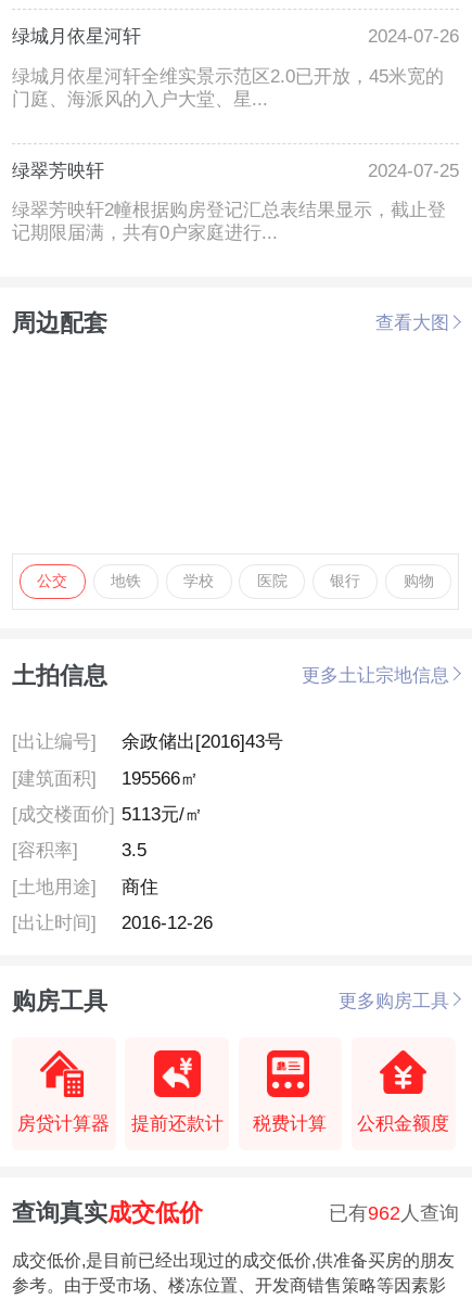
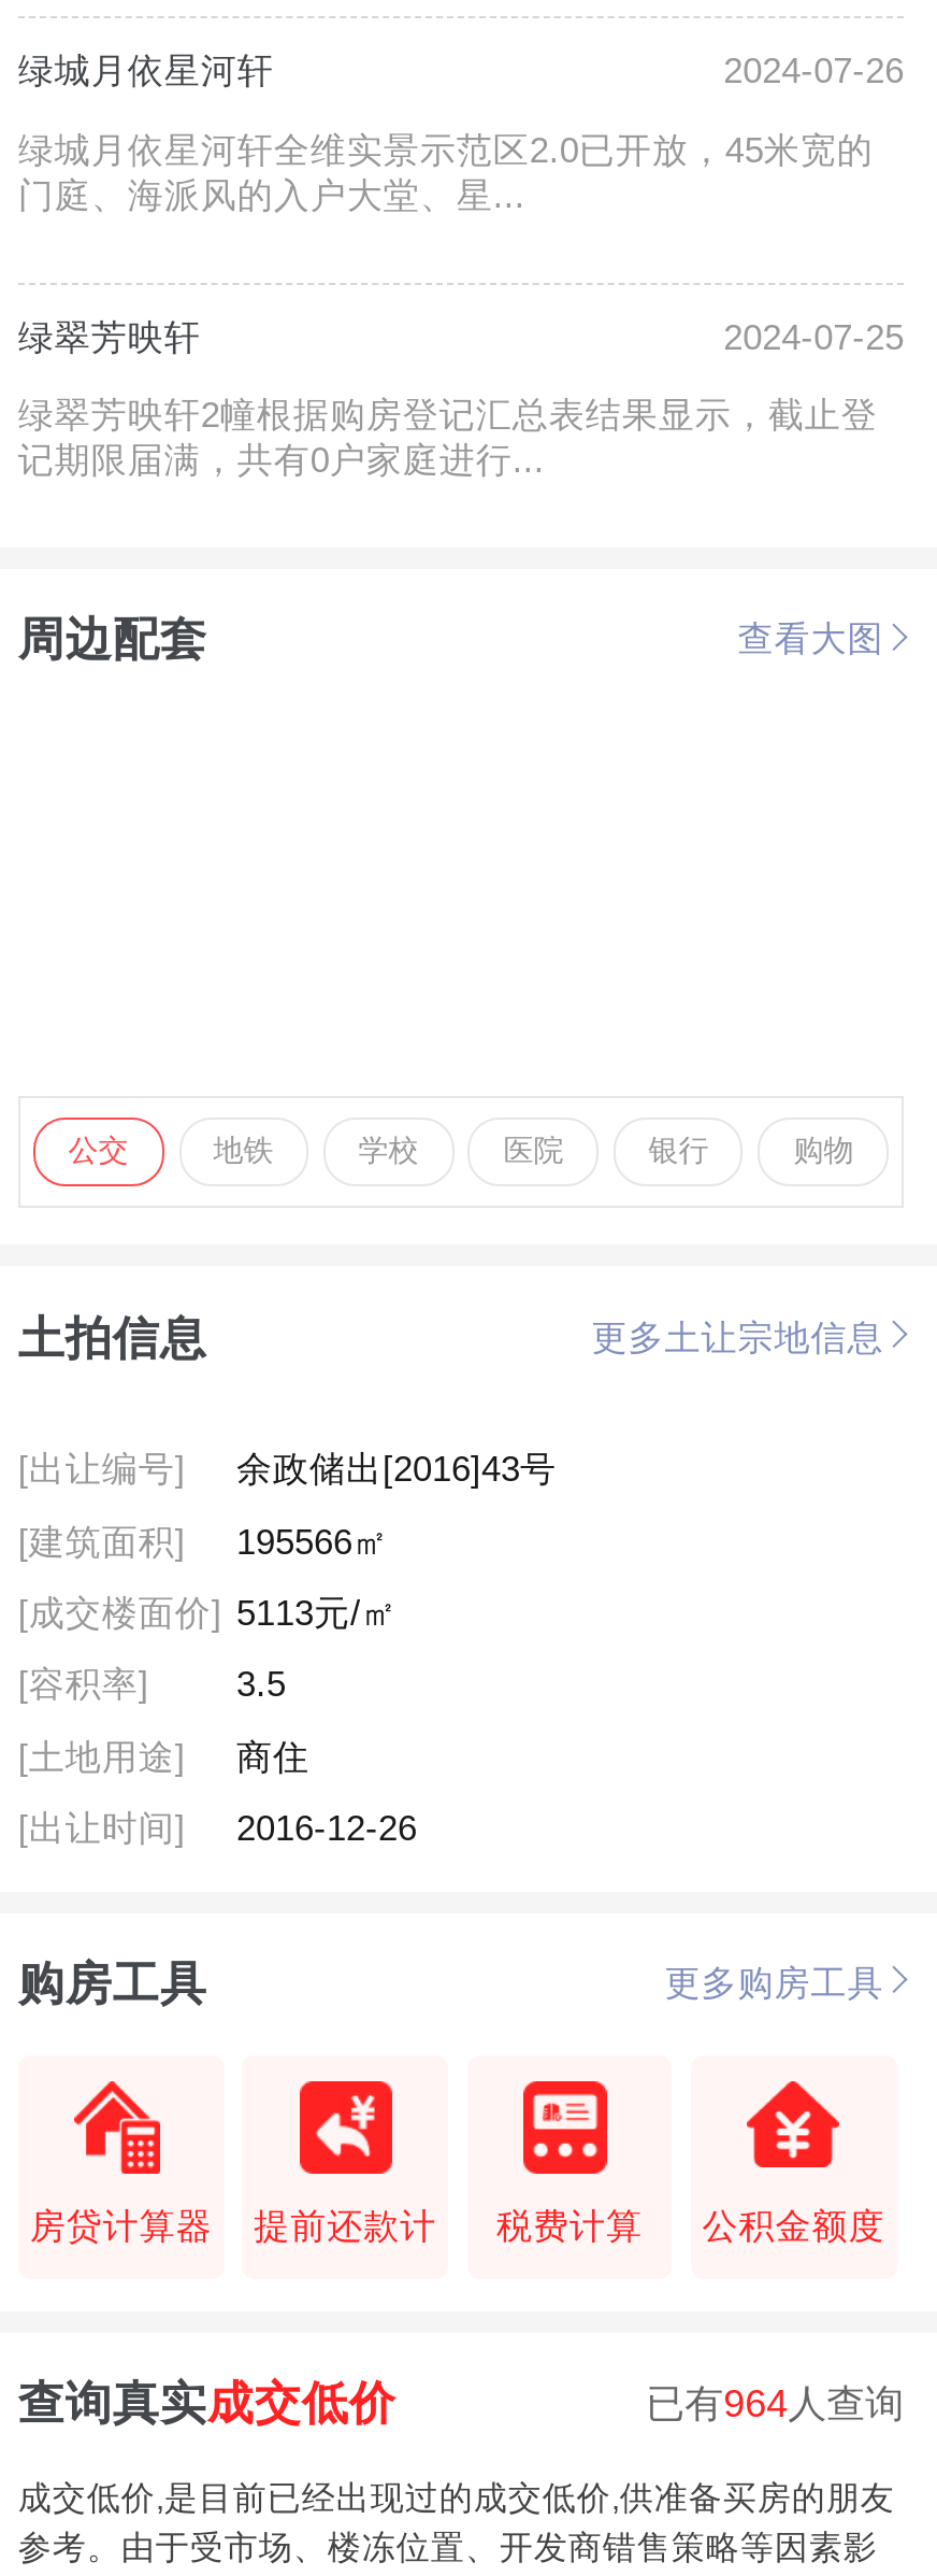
[329,1202,459,1224] 已有962人查询 -> [646,2382,904,2425] 已有964人查询

